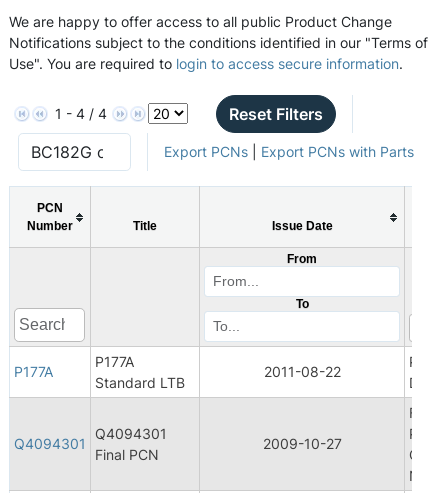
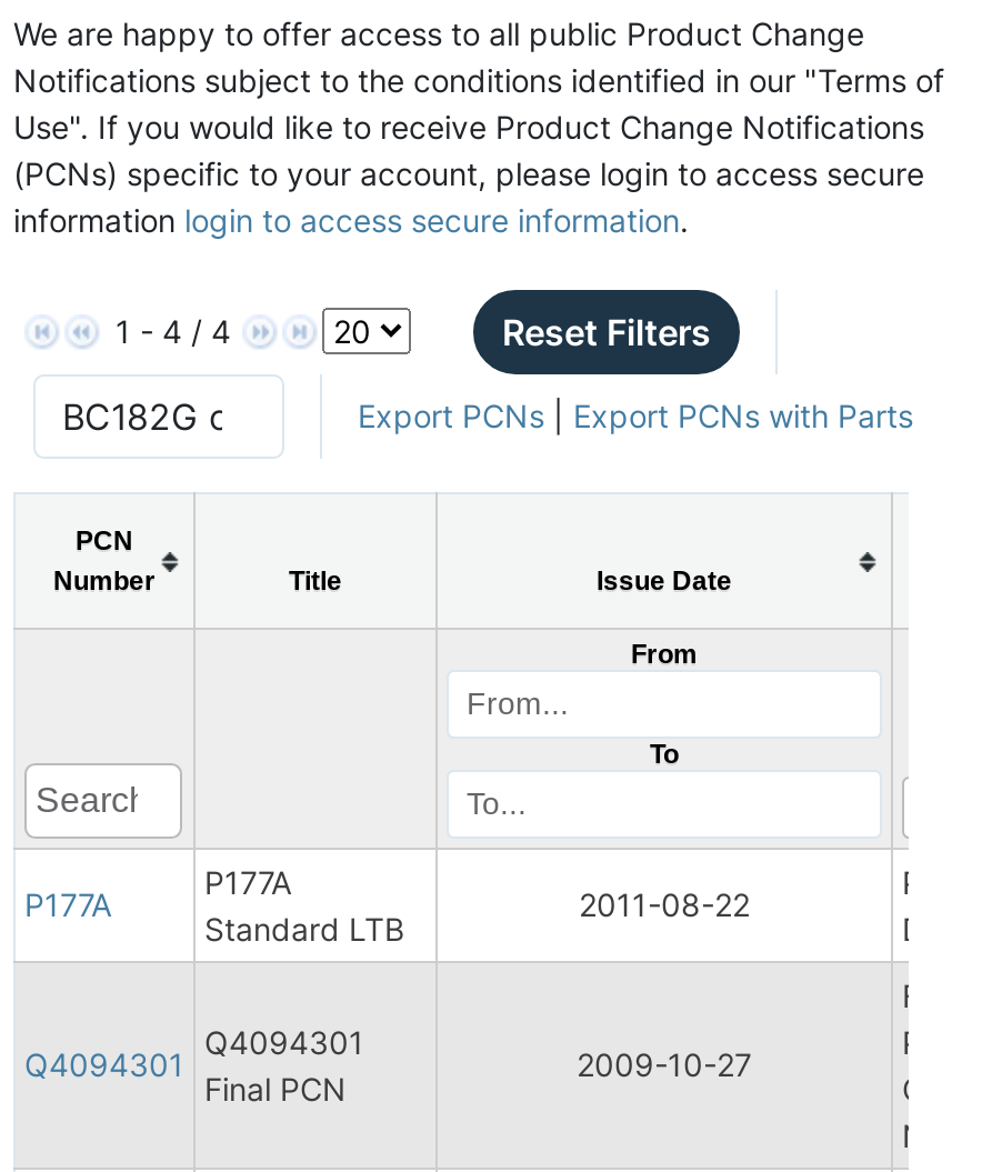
[9,55,403,72] Use". You are required to login to access secure information. -> [13,107,924,238] Use". If you would like to receive Product Change Notifications | (PCNs) specific to your account, please login to access secure | information login to access secure information.

